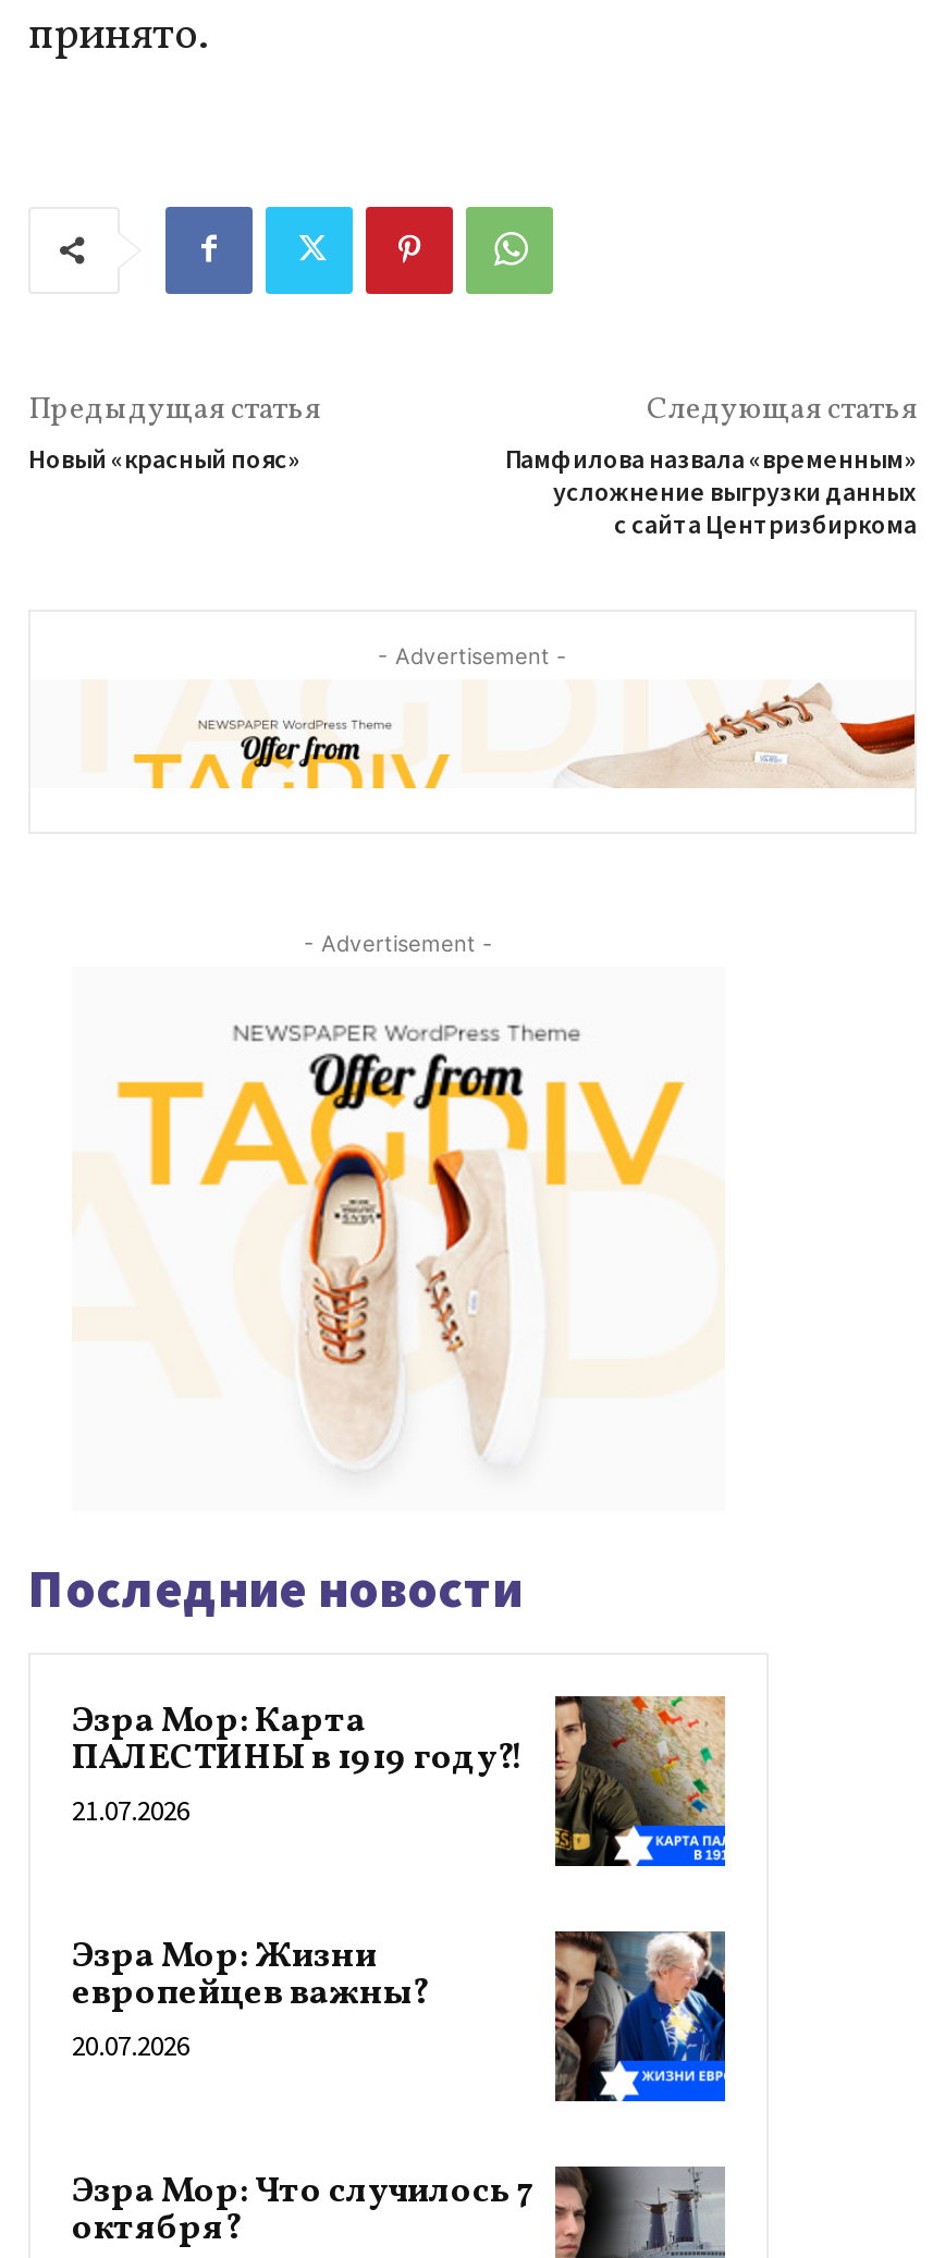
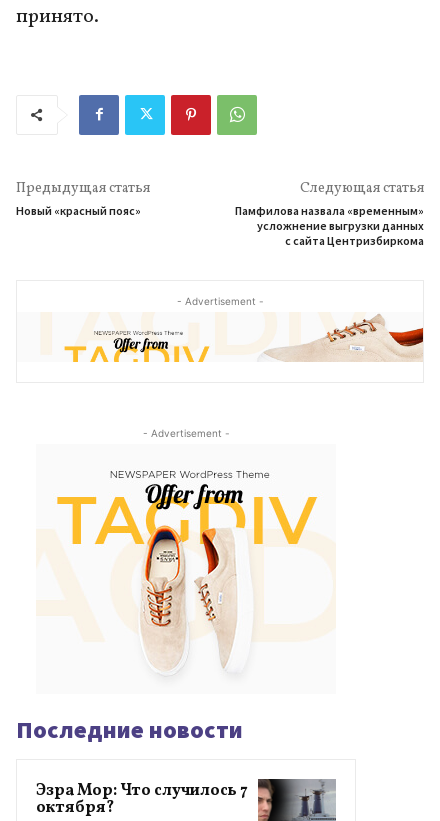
[72,1694,727,2064] [image] | Эзра Мор: Карта | ПАЛЕСТИНЫ в 1919 году?! | 21.07.2026 | Эзра Мор: Жизни | европейцев важны? | 20.07.2026 -> none
[553,1929,727,2103] [image] -> none

